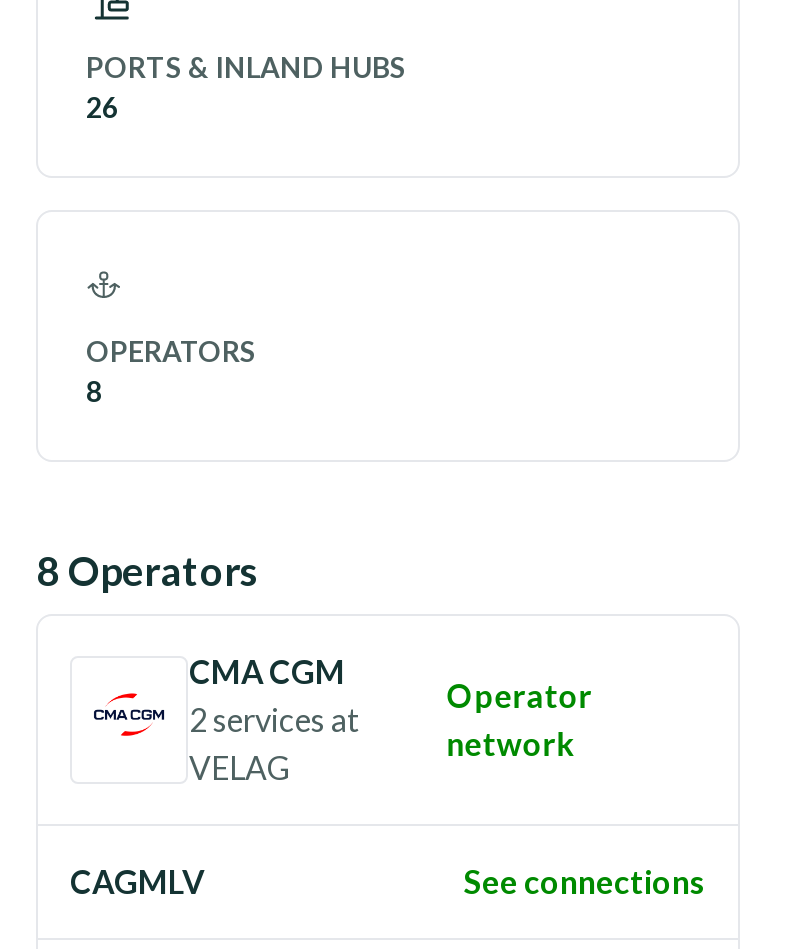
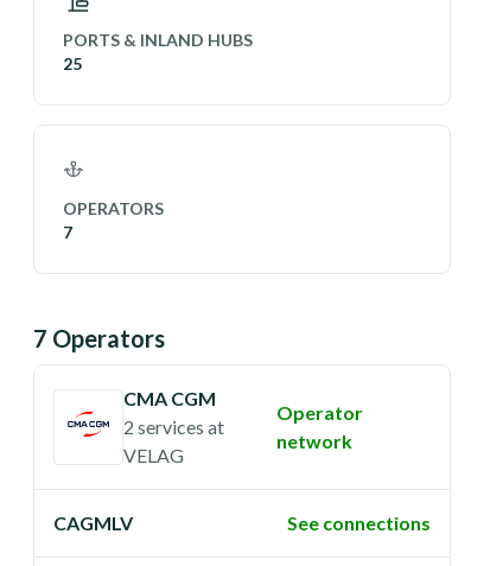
[86,90,118,124] 26 -> [63,53,82,74] 25
[86,374,102,408] 8 -> [63,222,72,242] 7
[36,546,258,594] 8 Operators -> [33,324,165,352] 7 Operators

